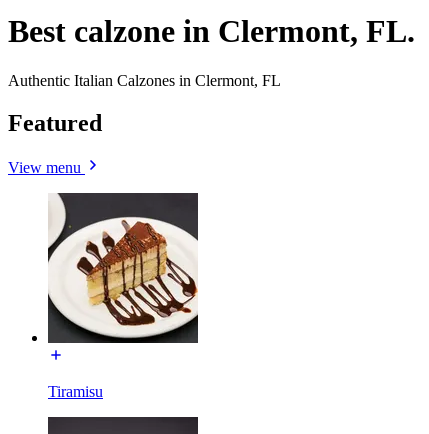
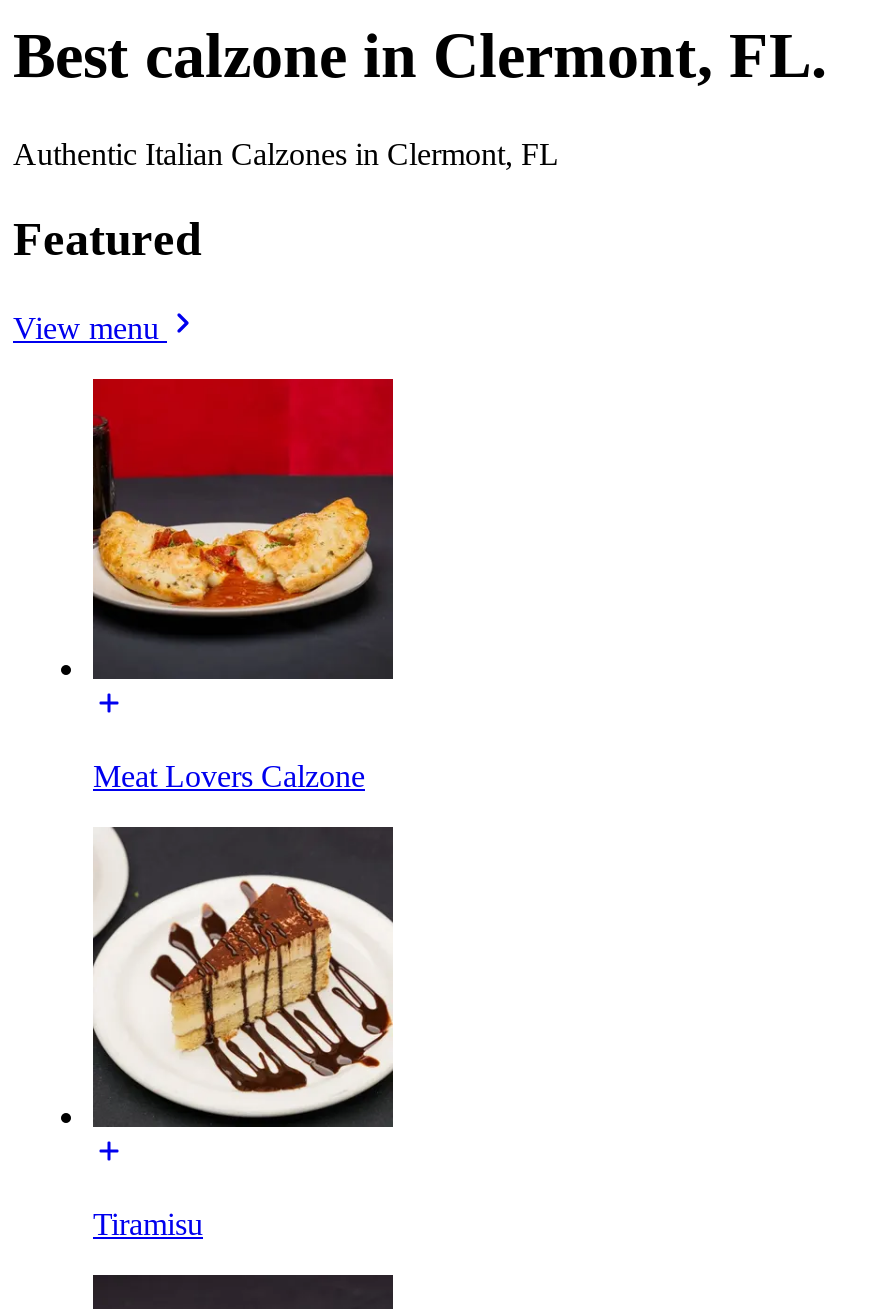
none -> [91,377,395,792] [image] | Meat Lovers Calzone

